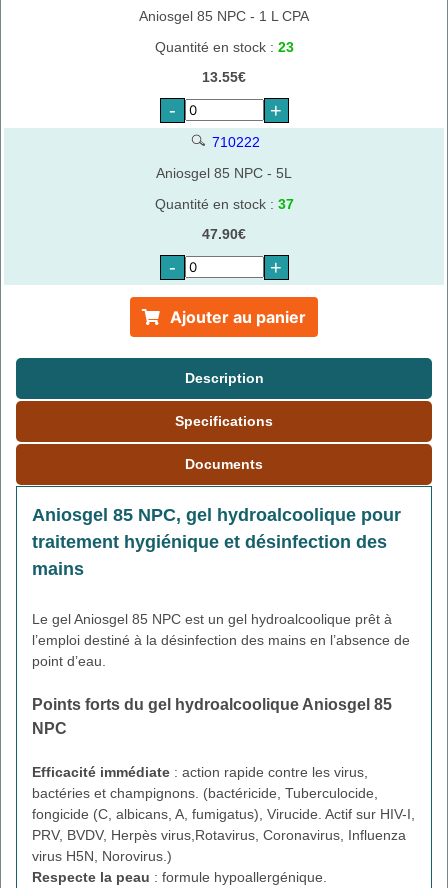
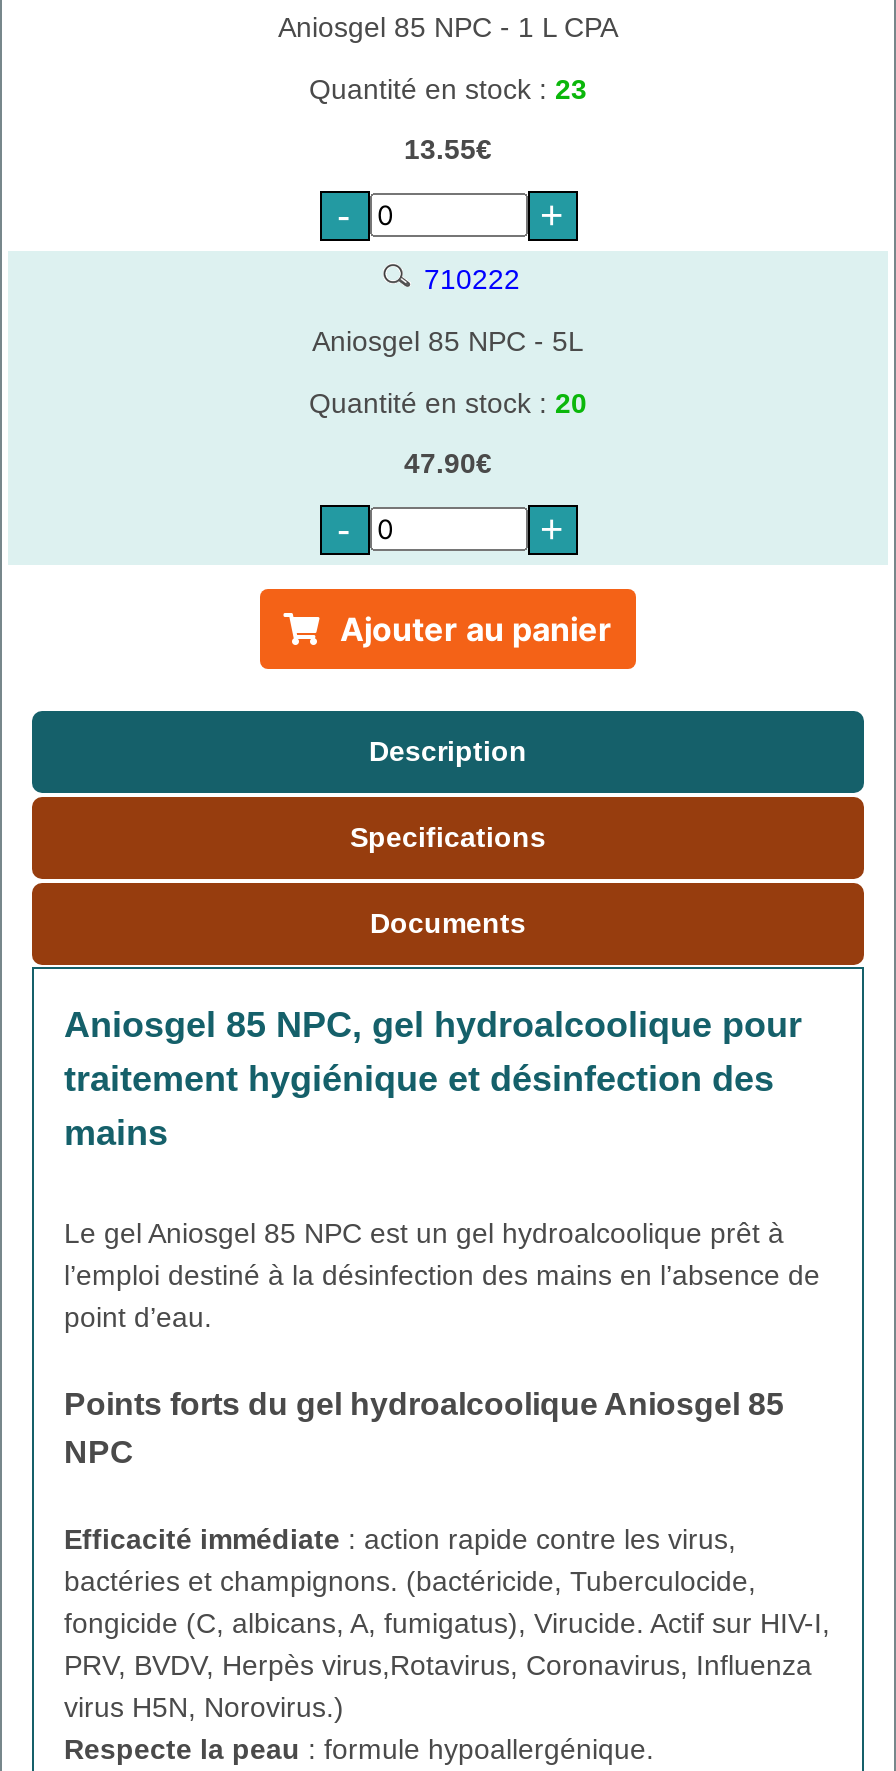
[154,195,293,211] Quantité en stock : 37 -> [309,386,587,418] Quantité en stock : 20

